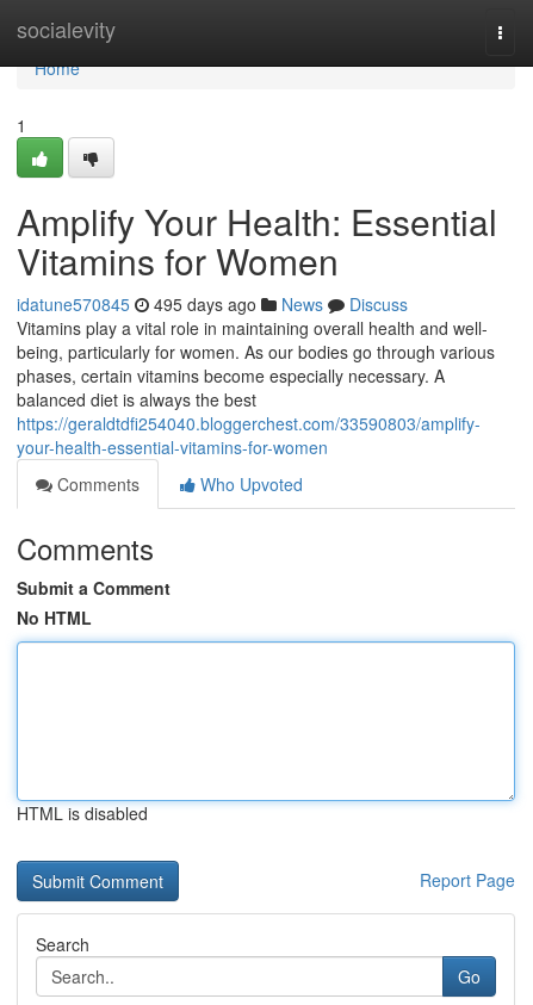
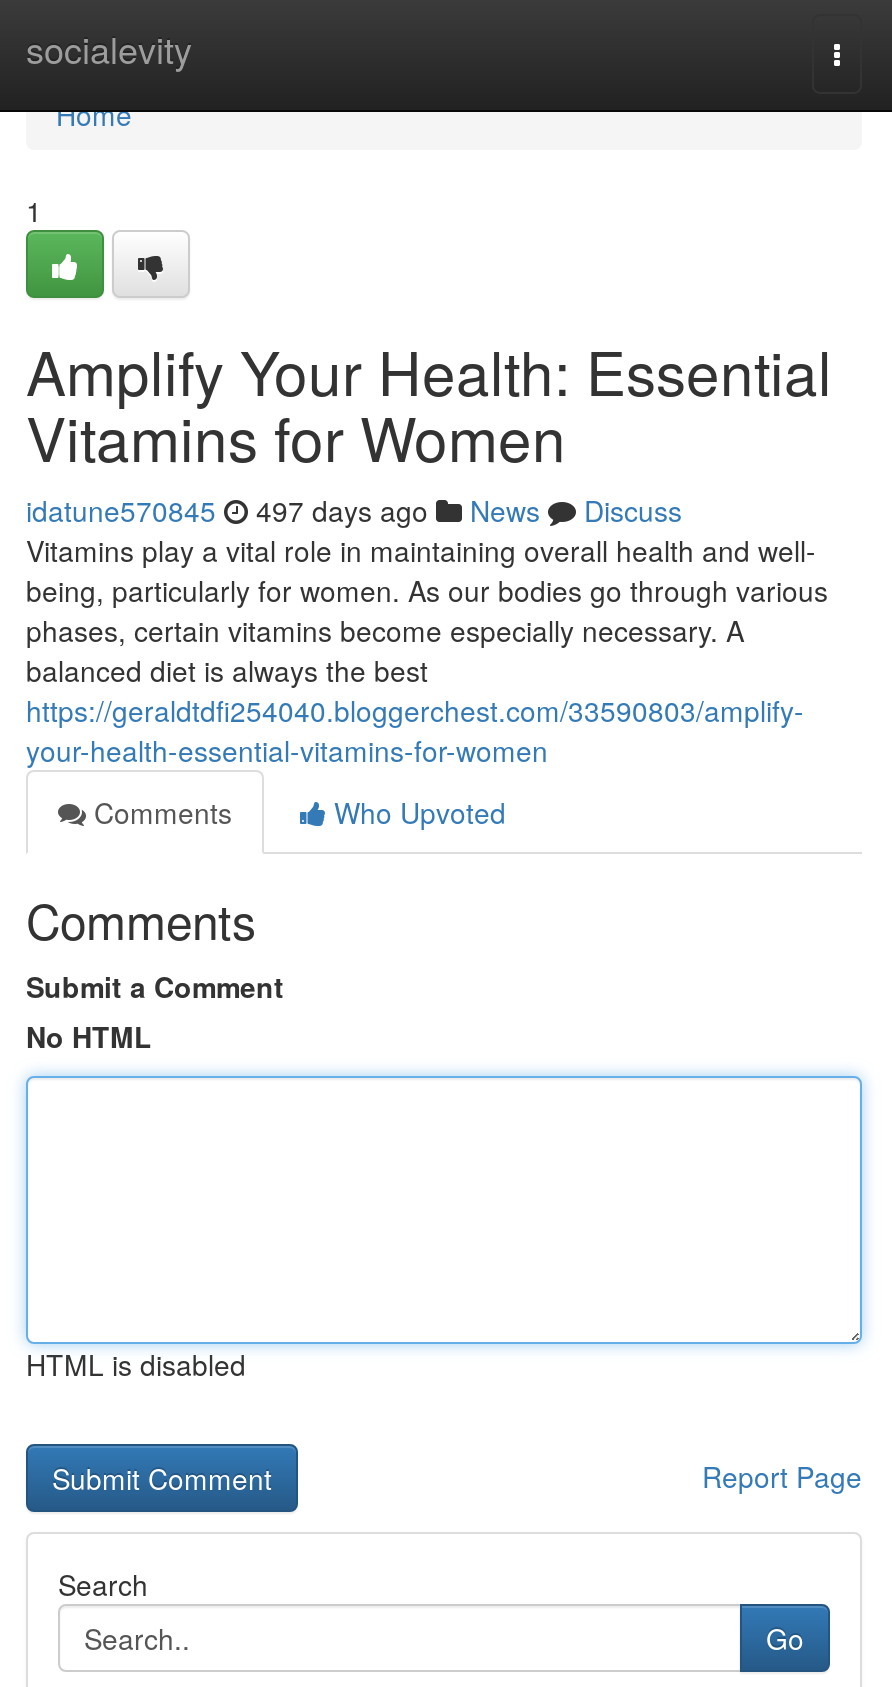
[17,292,408,316] idatune570845 495 days ago News Discuss -> [26,490,682,530] idatune570845 497 days ago News Discuss

